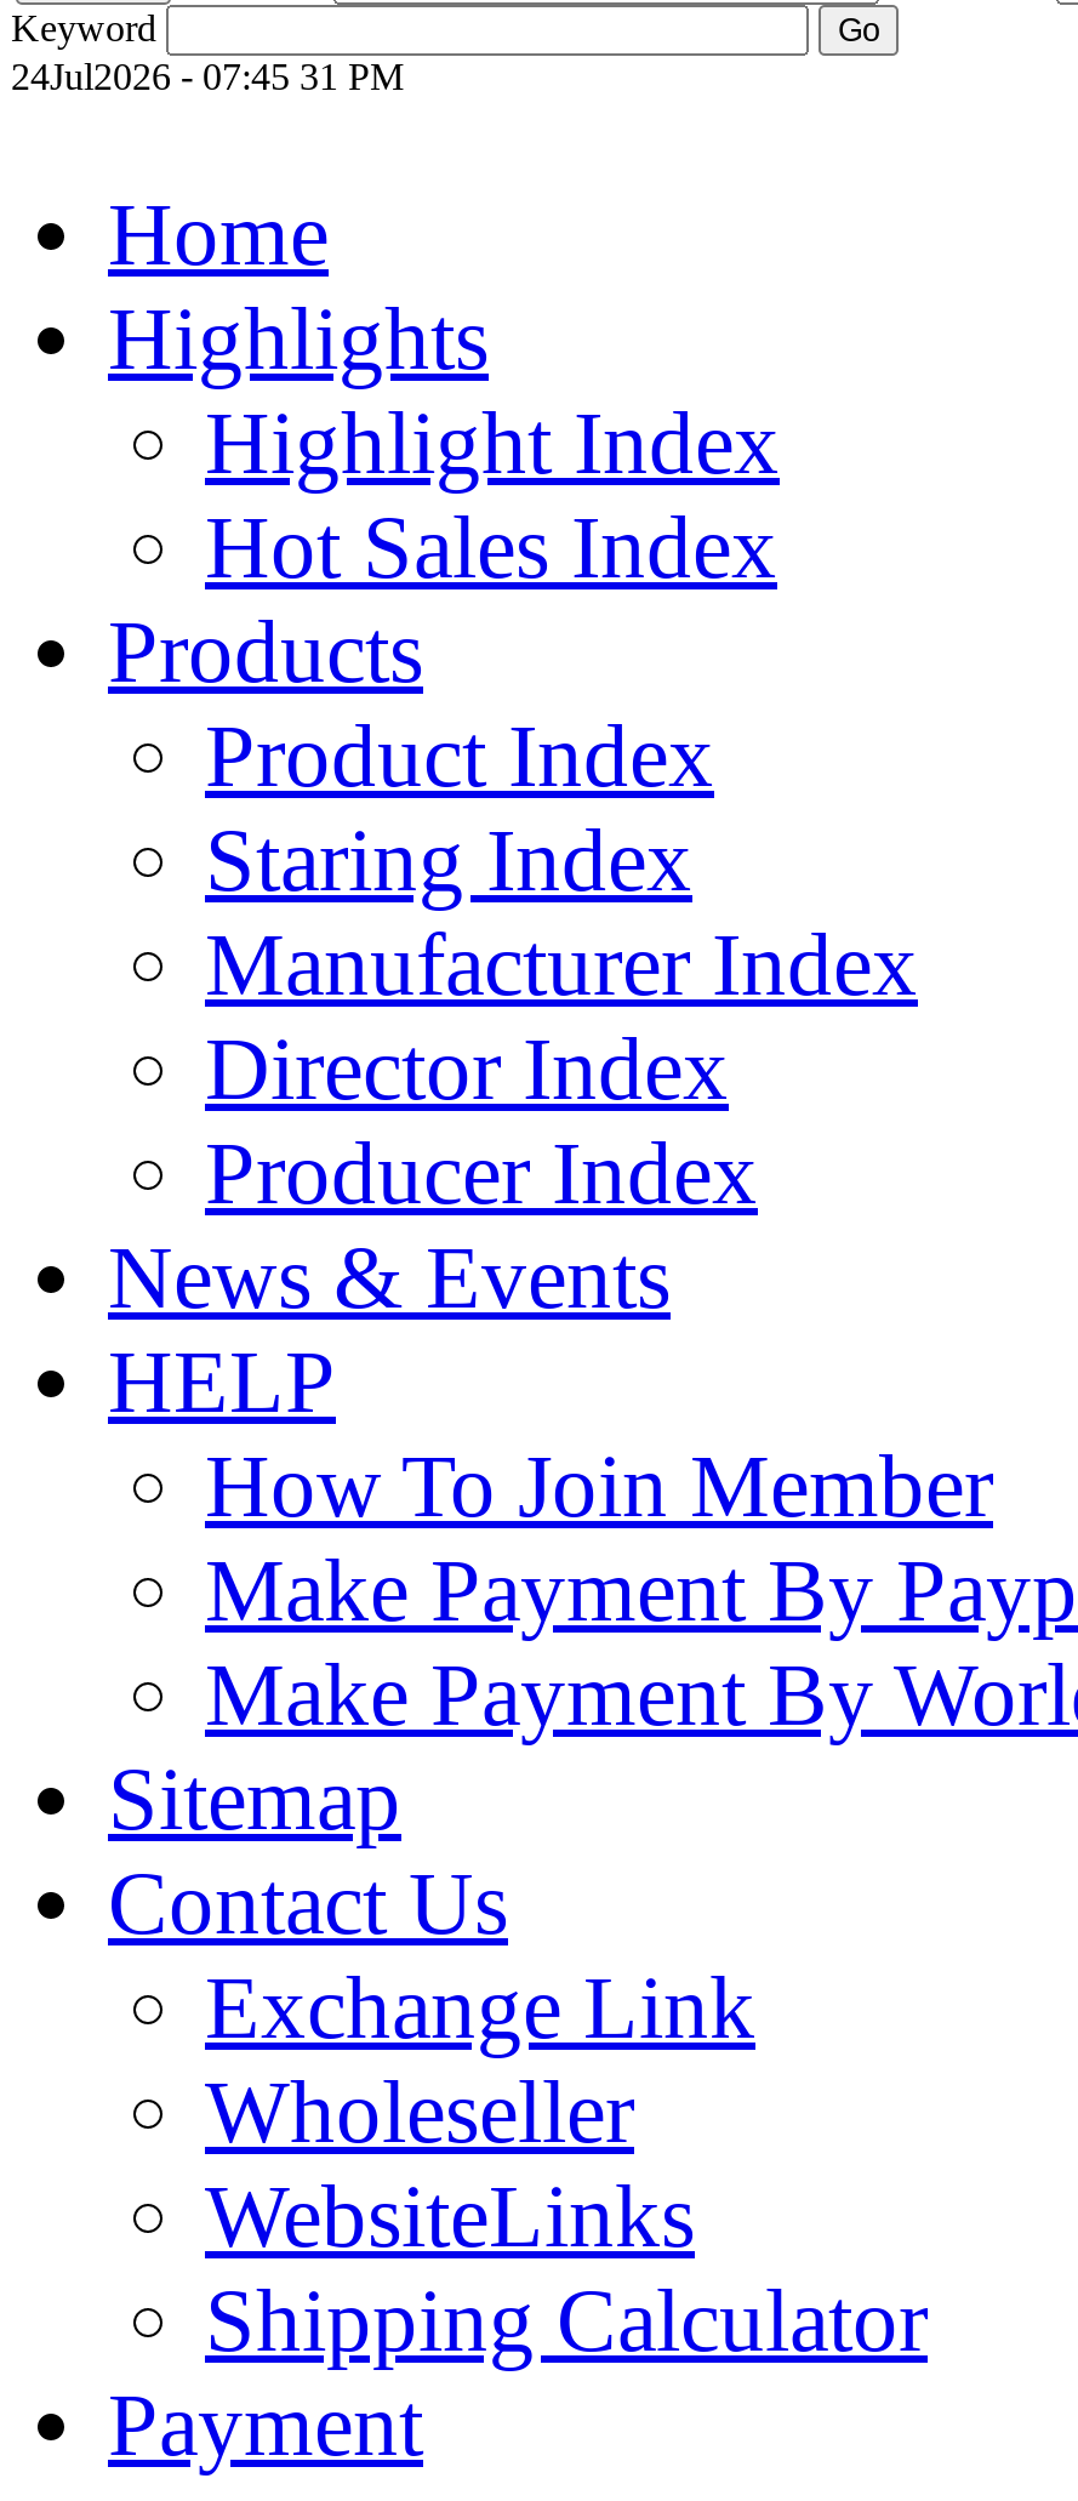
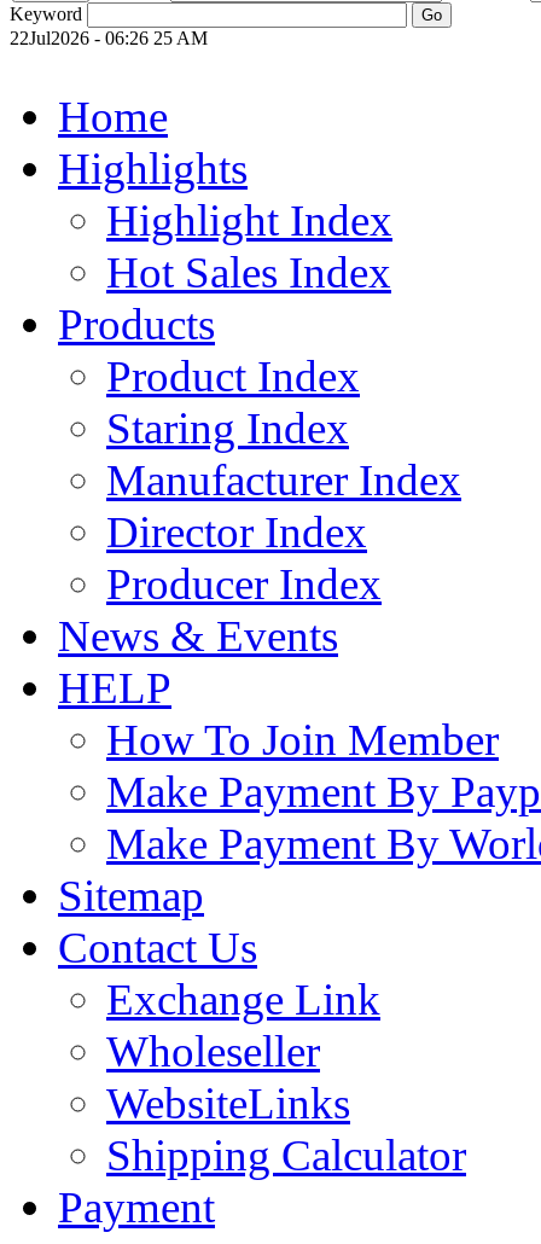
[11,56,404,97] 24Jul2026 - 07:45 31 PM -> [10,28,208,48] 22Jul2026 - 06:26 25 AM

